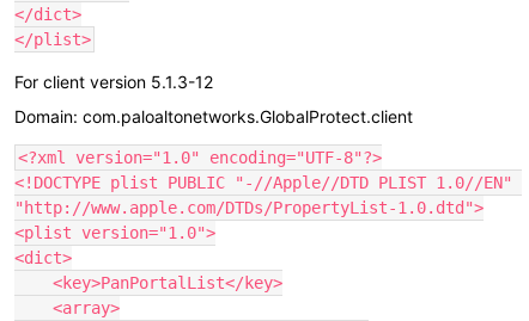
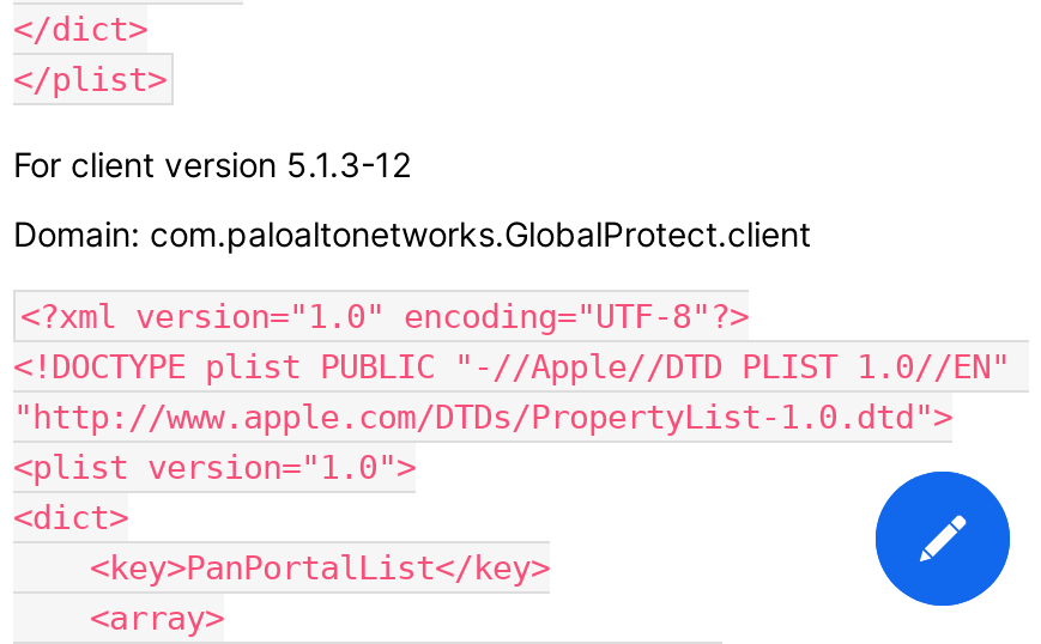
none -> [873,469,1012,608] [image]

